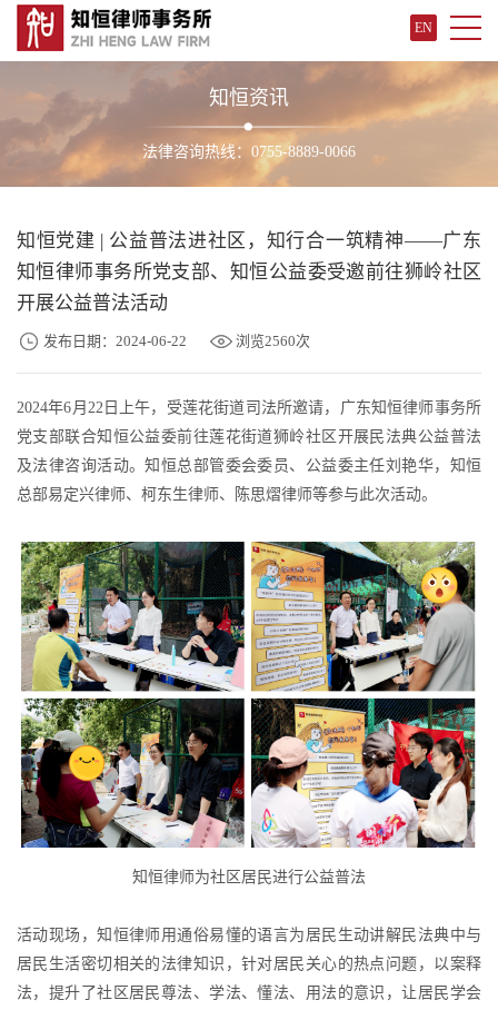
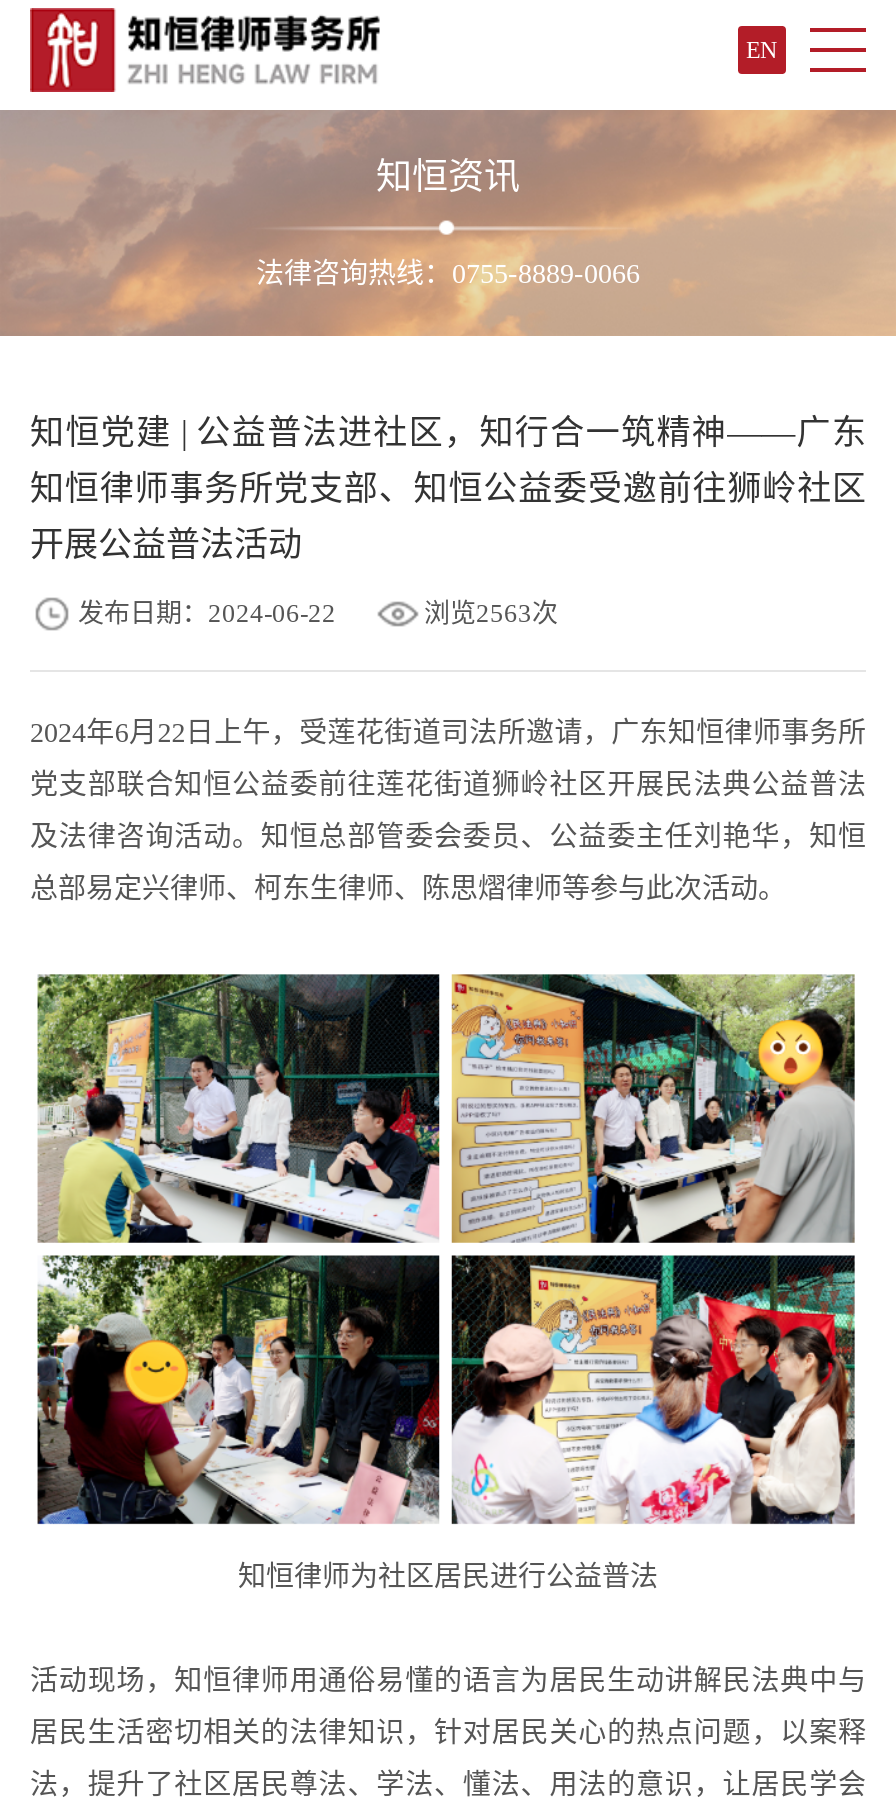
[236,333,310,350] 浏览2560次 -> [424,599,558,629] 浏览2563次

